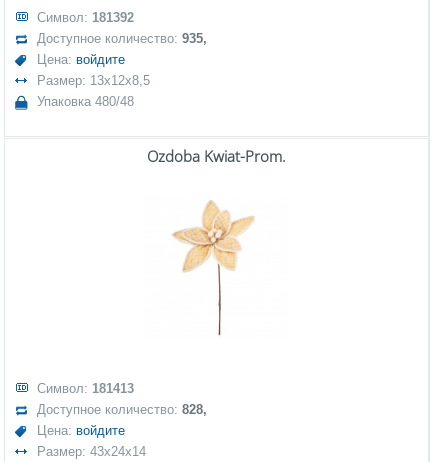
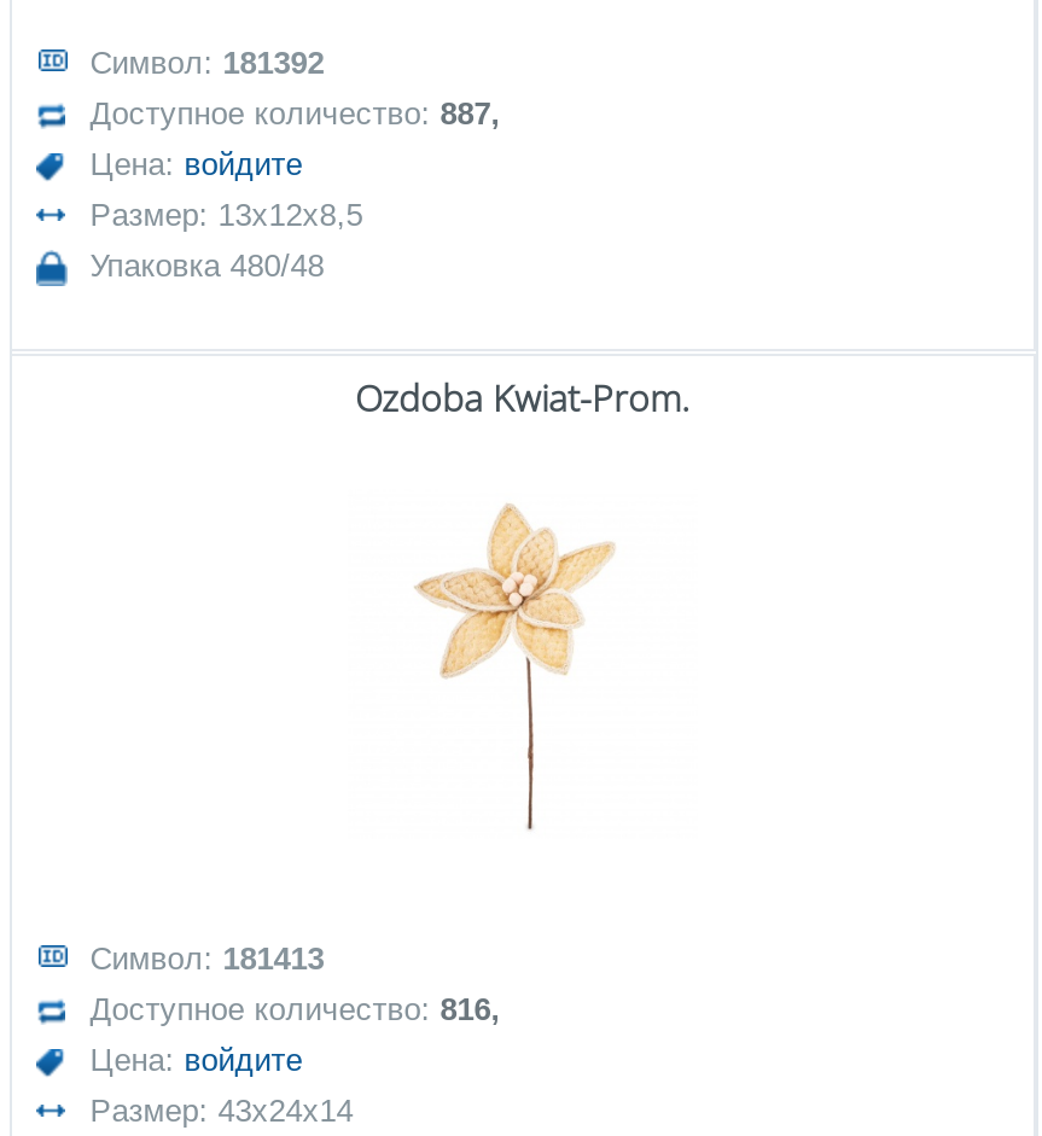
[37,31,207,46] Доступное количество: 935, -> [90,95,500,132] Доступное количество: 887,
[37,402,207,417] Доступное количество: 828, -> [90,991,500,1027] Доступное количество: 816,

